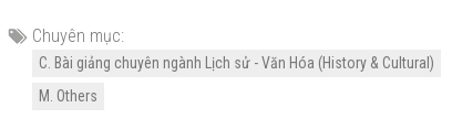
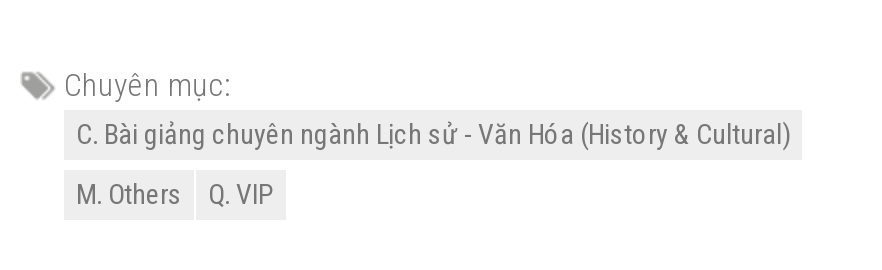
none -> [208,178,274,210] Q. VIP

